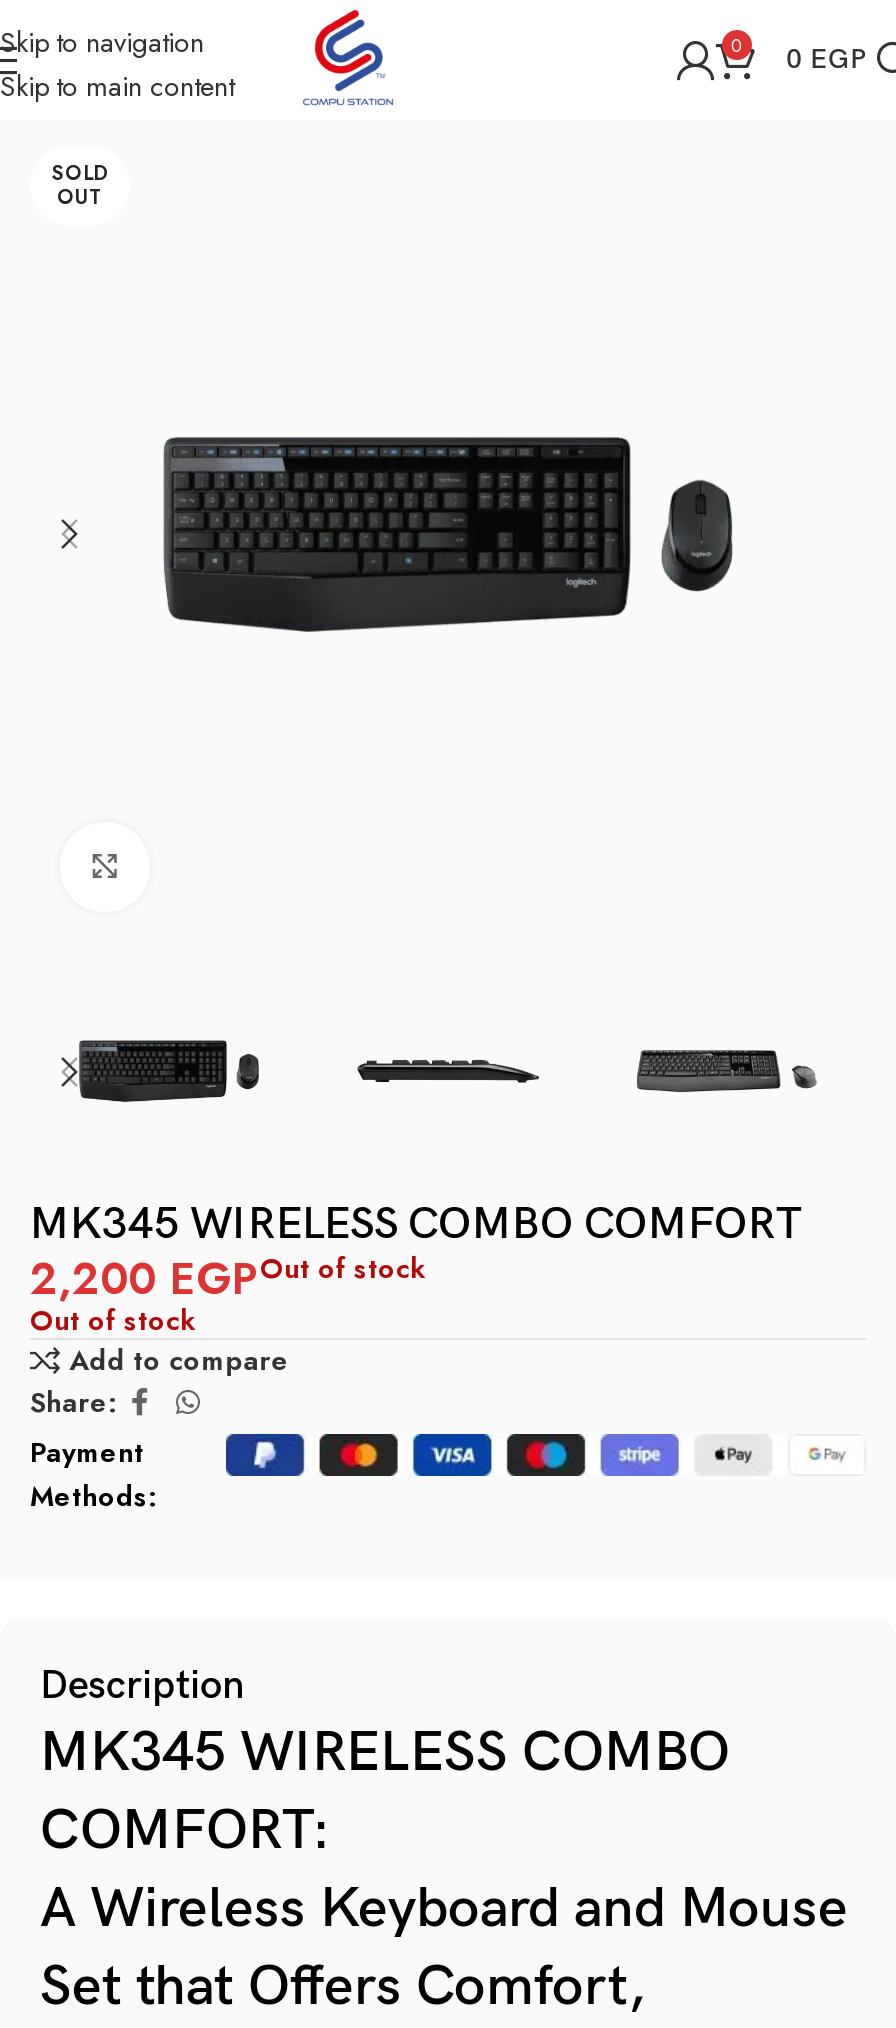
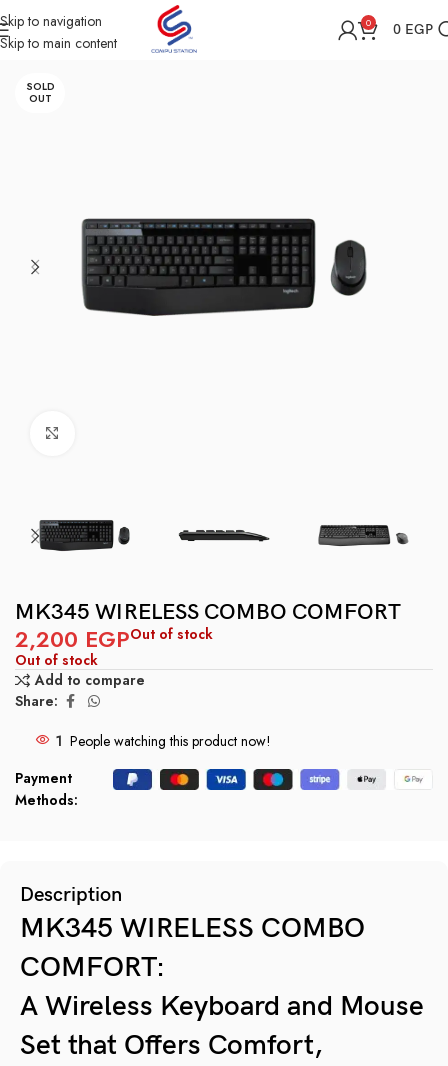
none -> [56,731,271,751] 1 People watching this product now!

